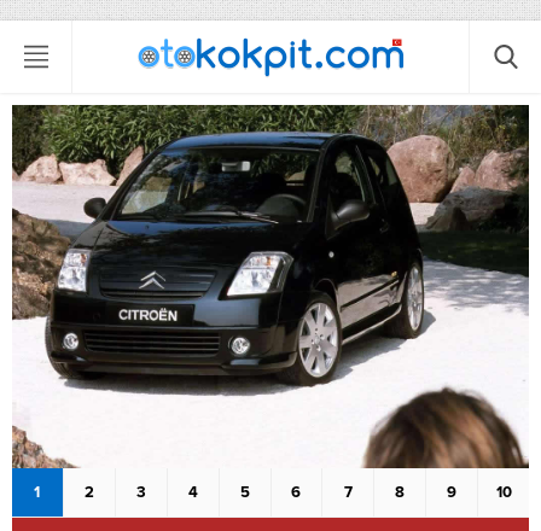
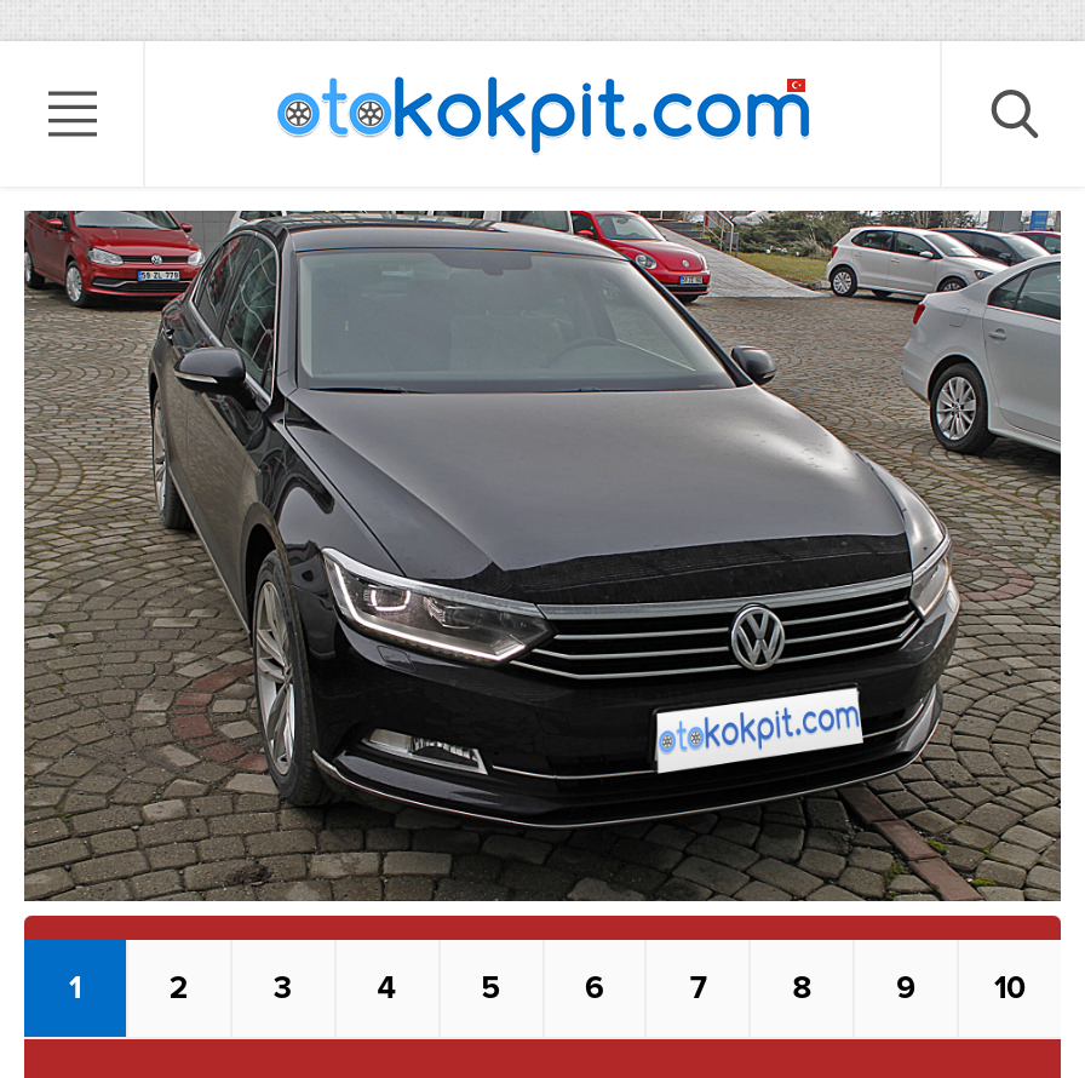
[11,104,530,469] [image] -> [22,208,1063,942] [image]

